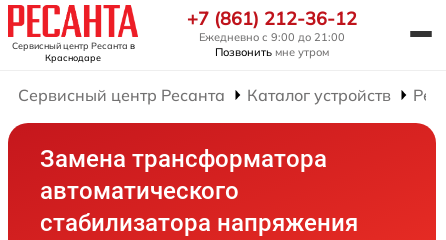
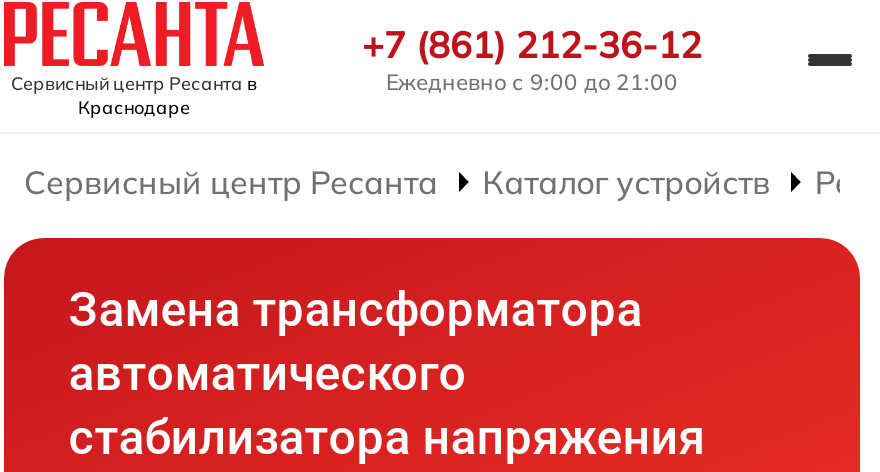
[215,45,329,59] Позвонить мне утром -> none

